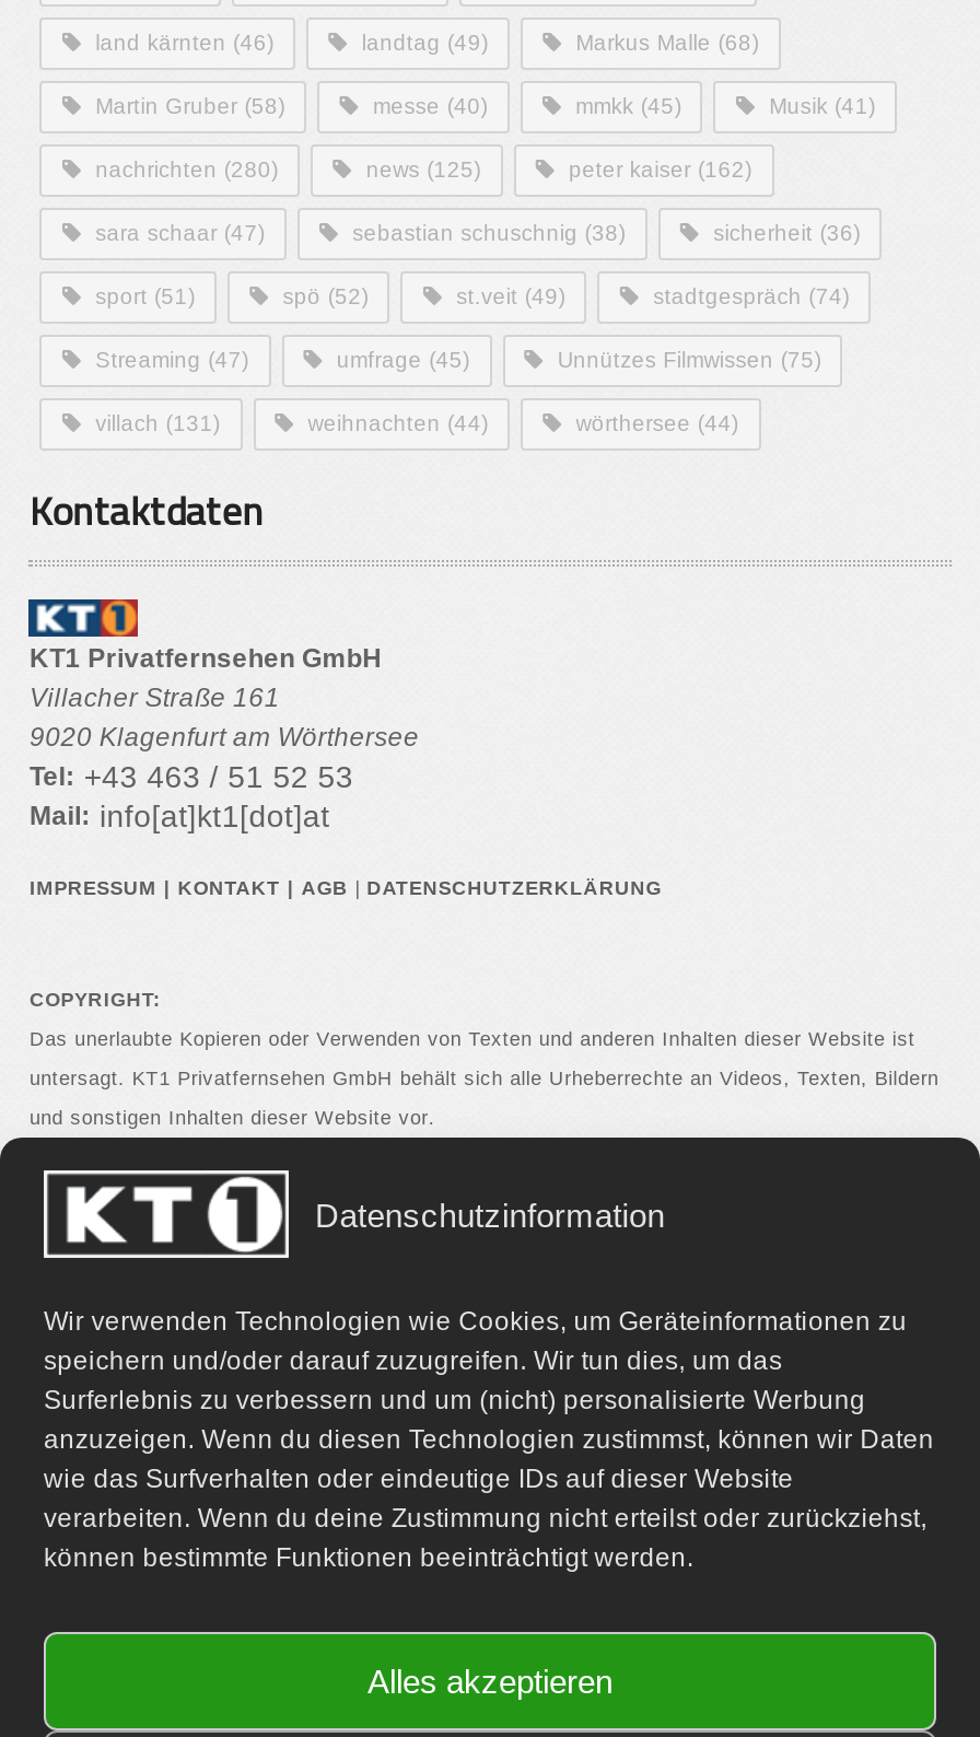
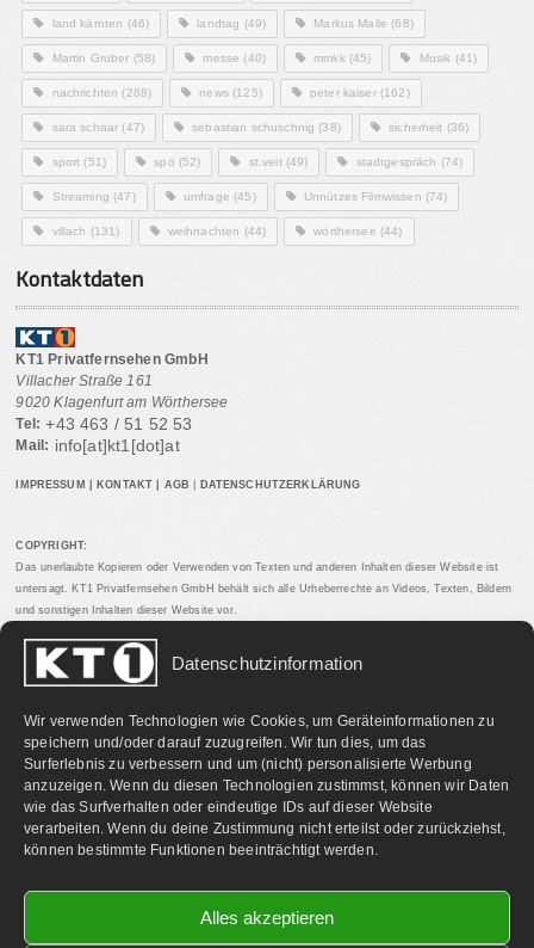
[95,157,278,181] nachrichten (280) -> [52,86,152,99] nachrichten (288)
[557,347,821,371] Unnützes Filmwissen (75) -> [304,190,447,203] Unnützes Filmwissen (74)

